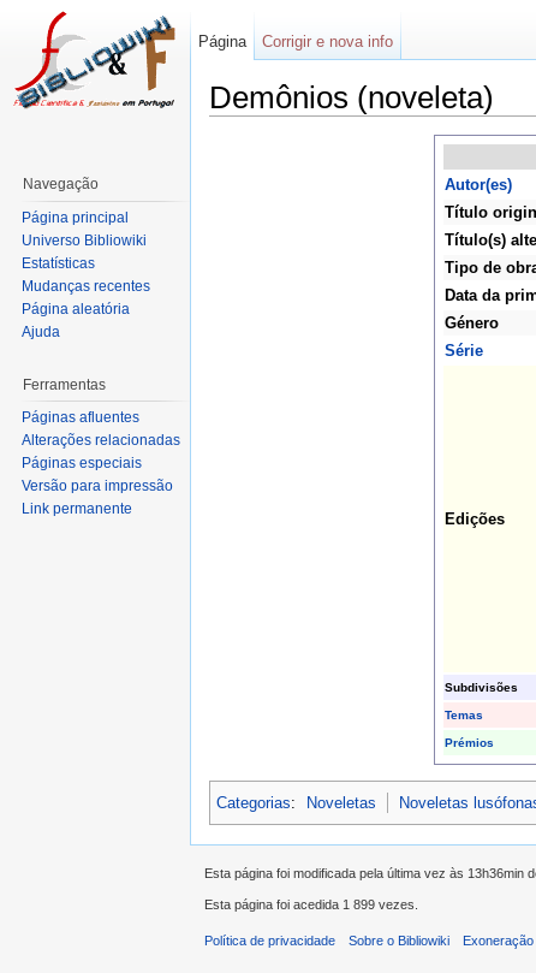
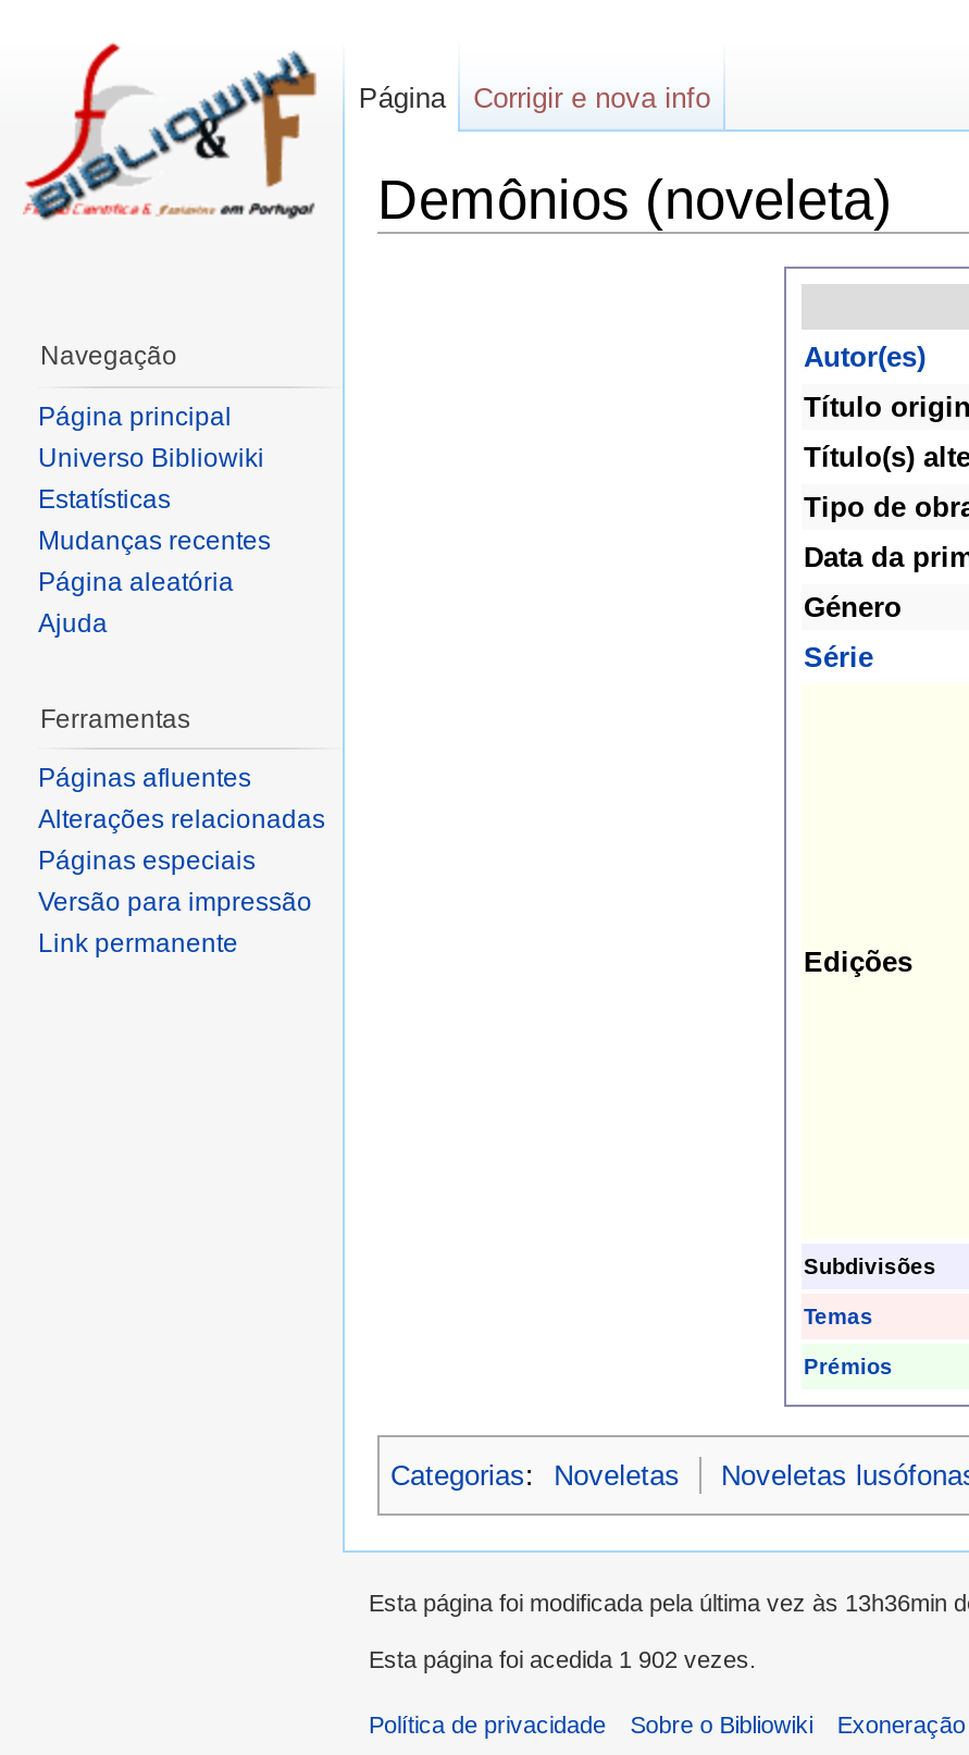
[204,898,418,912] Esta página foi acedida 1 899 vezes. -> [369,1647,756,1673] Esta página foi acedida 1 902 vezes.

